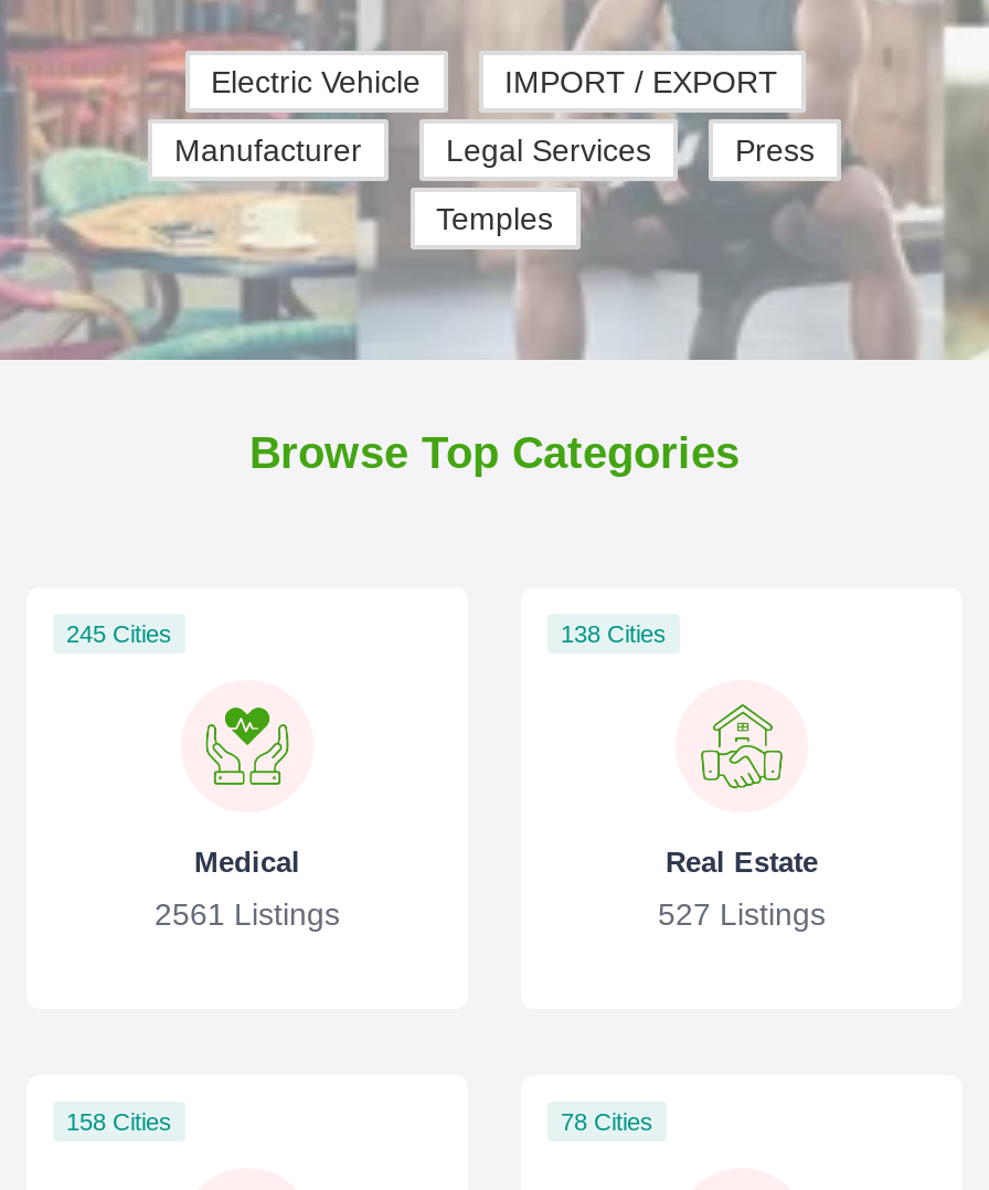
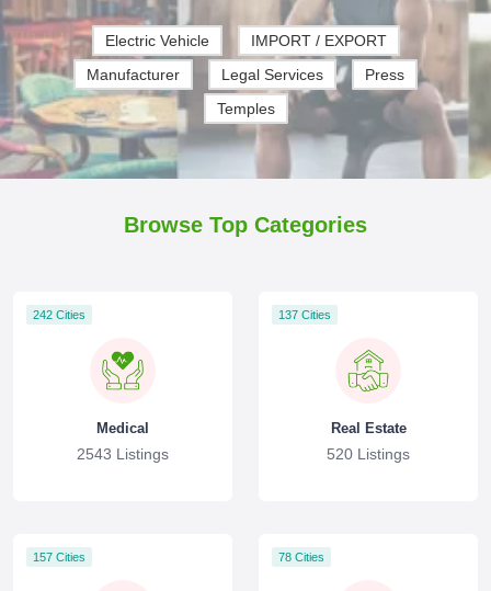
[66,620,172,647] 245 Cities -> [33,308,85,321] 242 Cities
[561,620,667,647] 138 Cities -> [278,308,331,321] 137 Cities
[155,896,340,932] 2561 Listings -> [77,445,169,463] 2543 Listings
[658,896,826,932] 527 Listings -> [327,445,410,463] 520 Listings
[66,1108,172,1135] 158 Cities -> [33,550,85,564] 157 Cities

